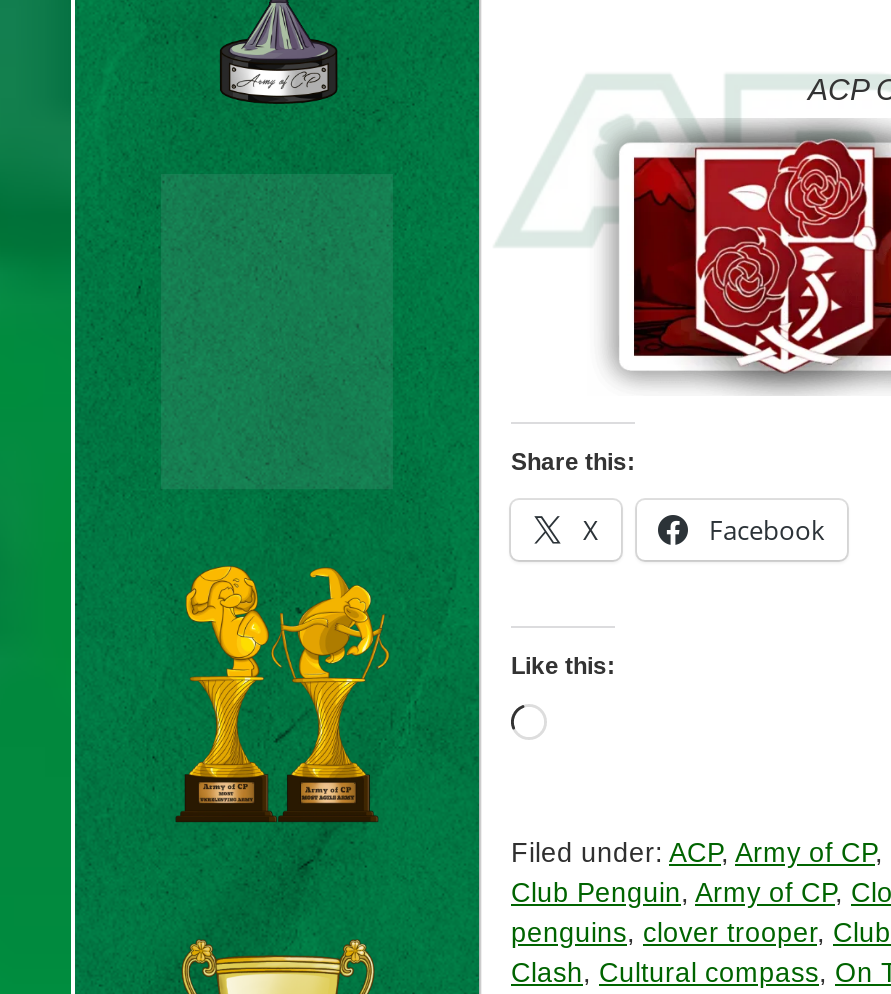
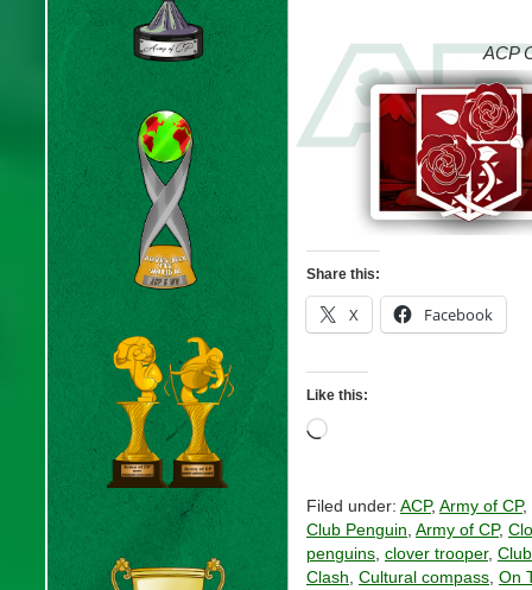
none -> [133,109,197,290] [image]

